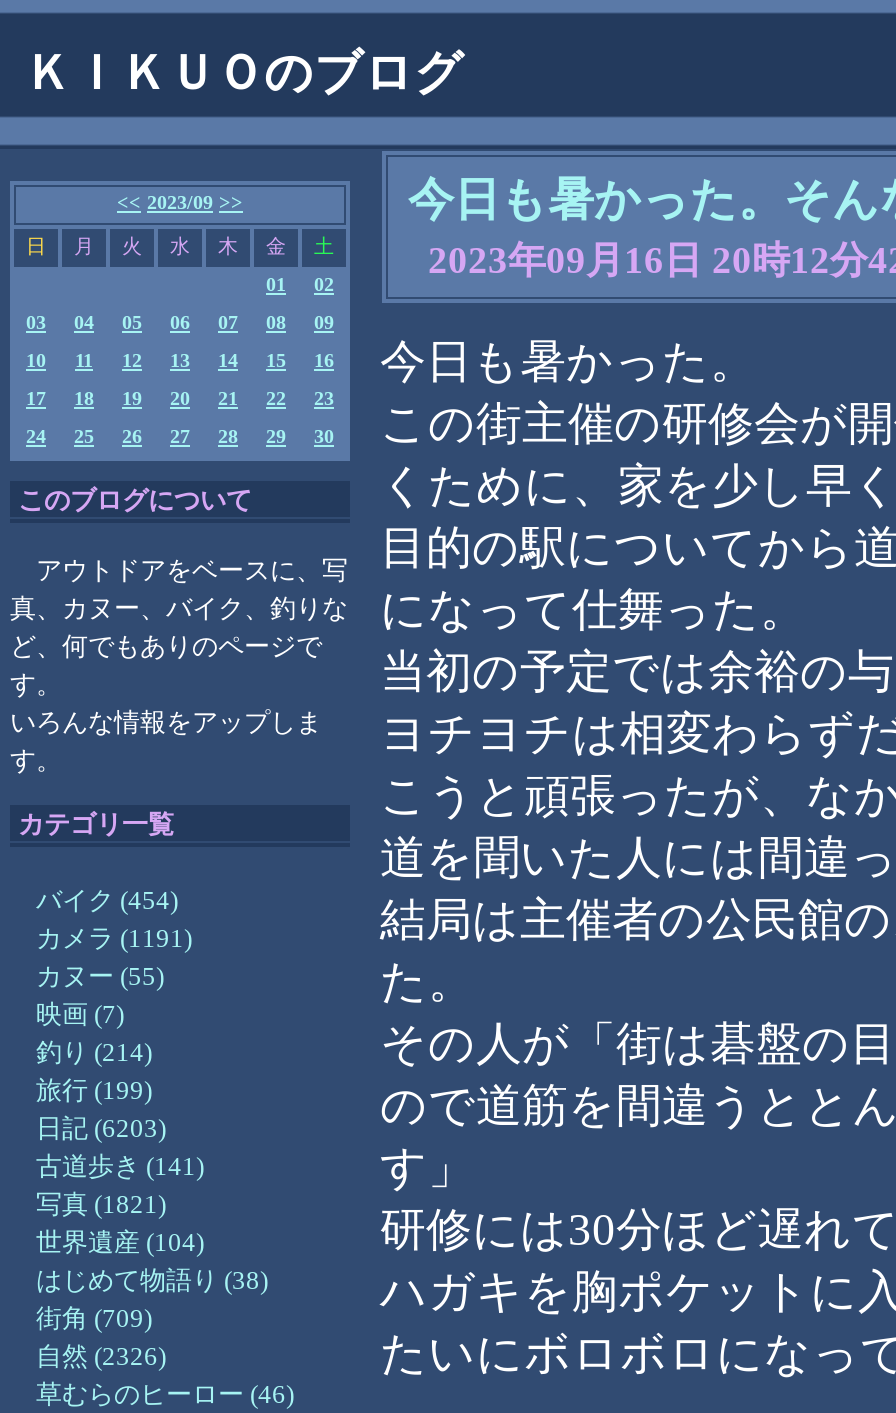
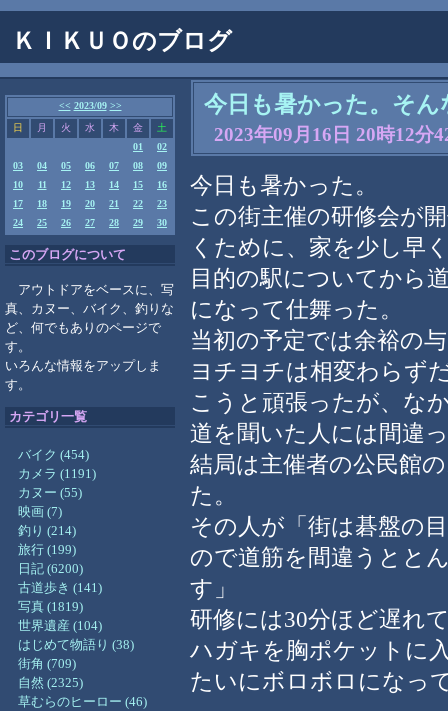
[36,1113,166,1143] 日記 (6203) -> [18,561,83,576] 日記 (6200)
[36,1189,166,1219] 写真 (1821) -> [18,599,83,614] 写真 (1819)
[36,1341,166,1371] 自然 (2326) -> [18,675,83,690] 自然 (2325)

